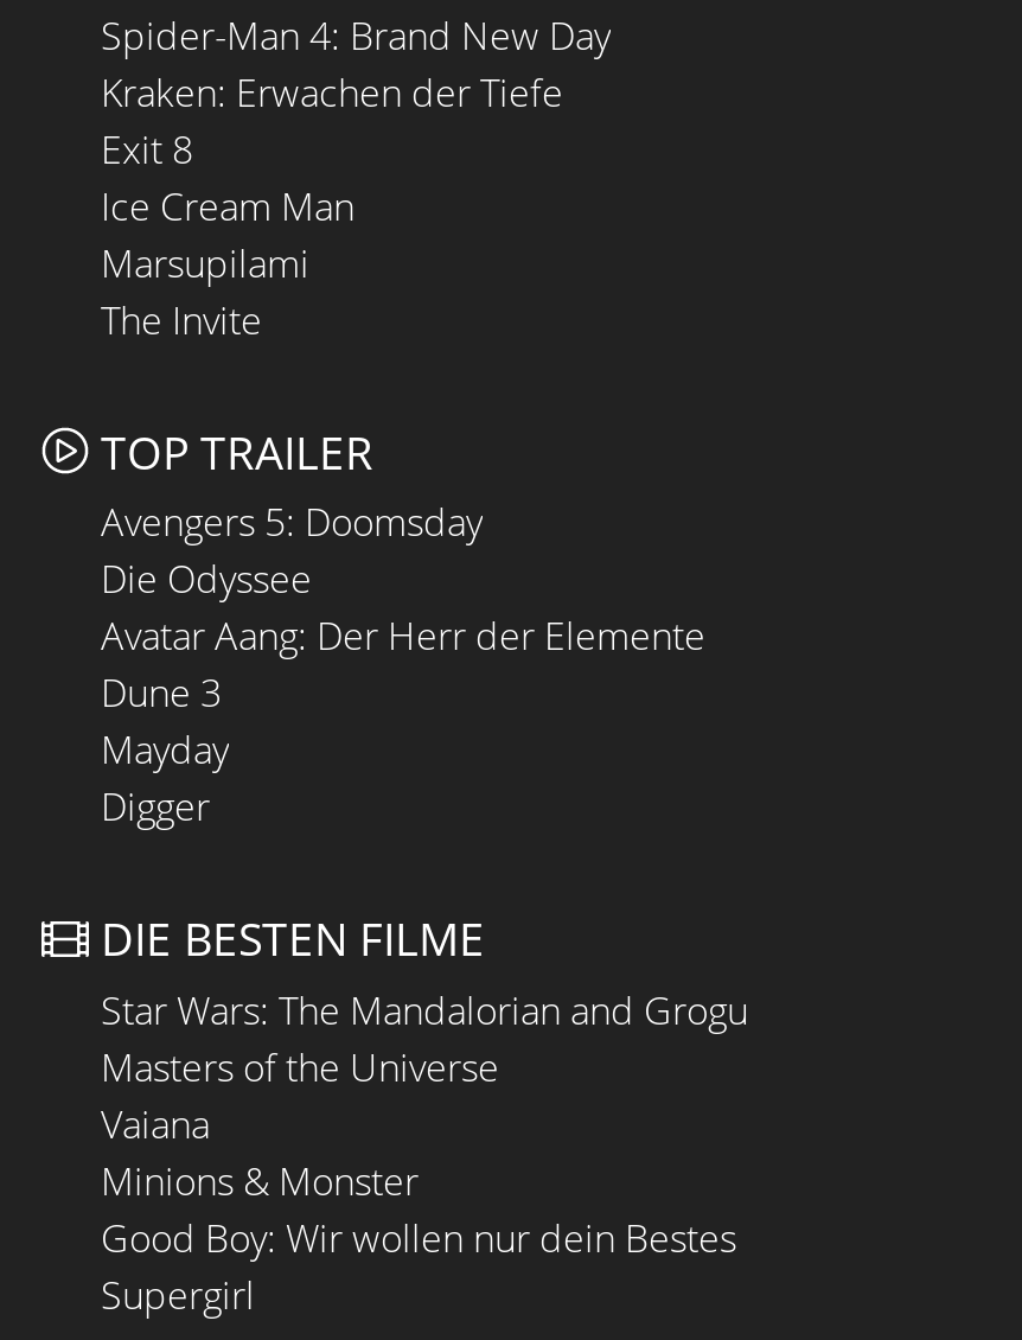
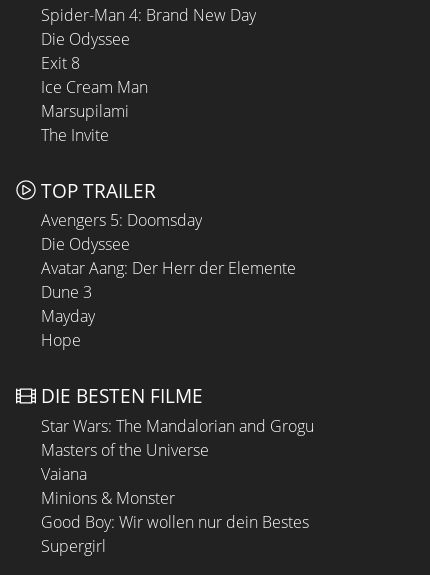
[101,65,563,118] Kraken: Erwachen der Tiefe -> [41,28,130,50] Die Odyssee
[101,781,210,833] Digger -> [41,329,81,351] Hope

